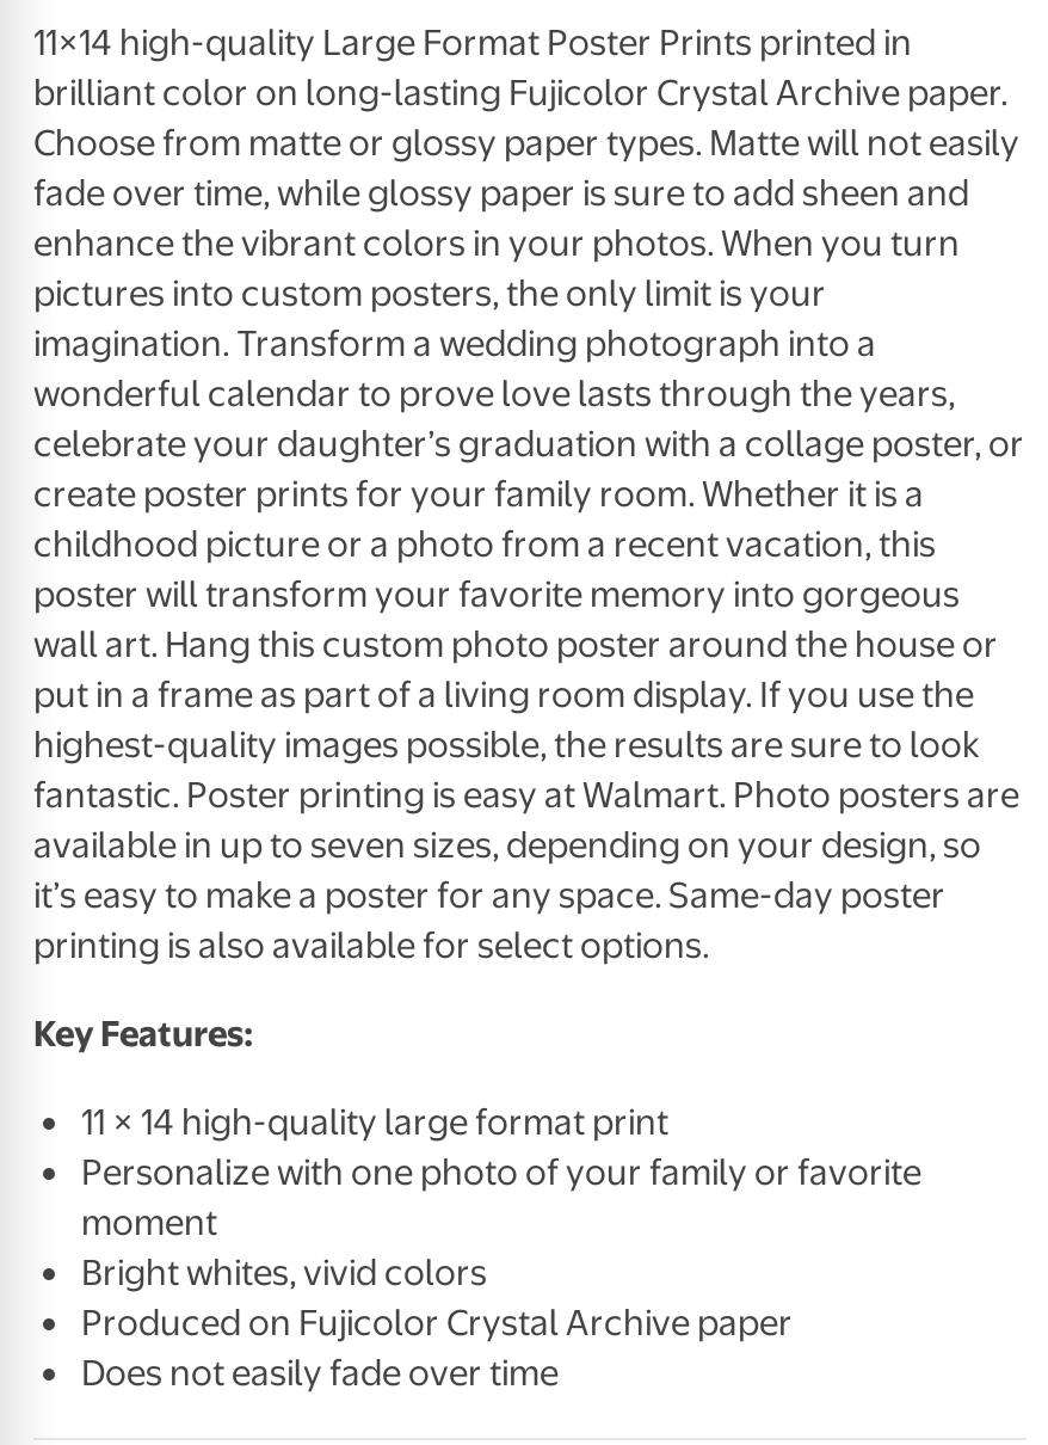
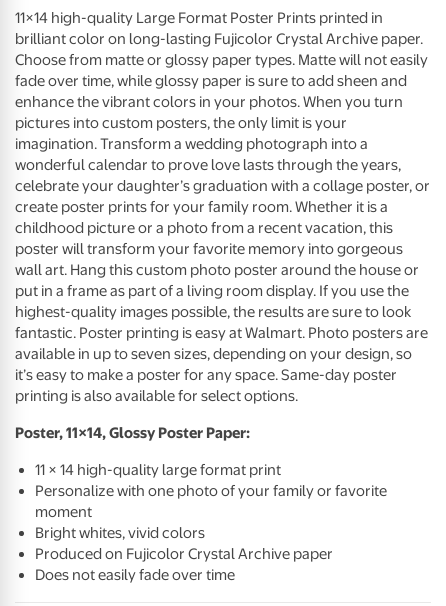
[33,1013,253,1056] Key Features: -> [15,424,250,442] Poster, 11×14, Glossy Poster Paper:

